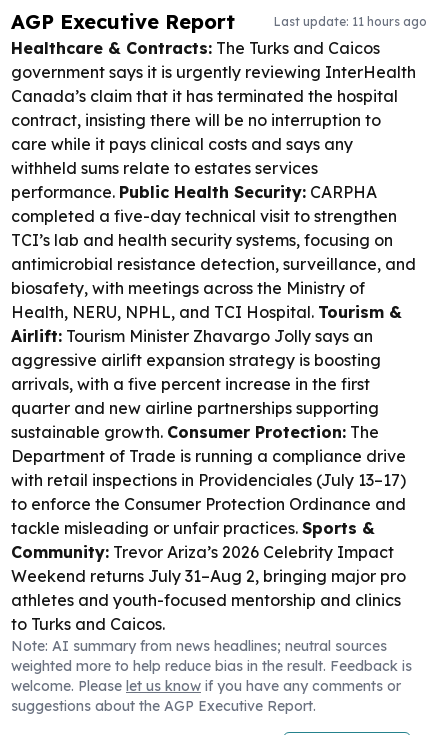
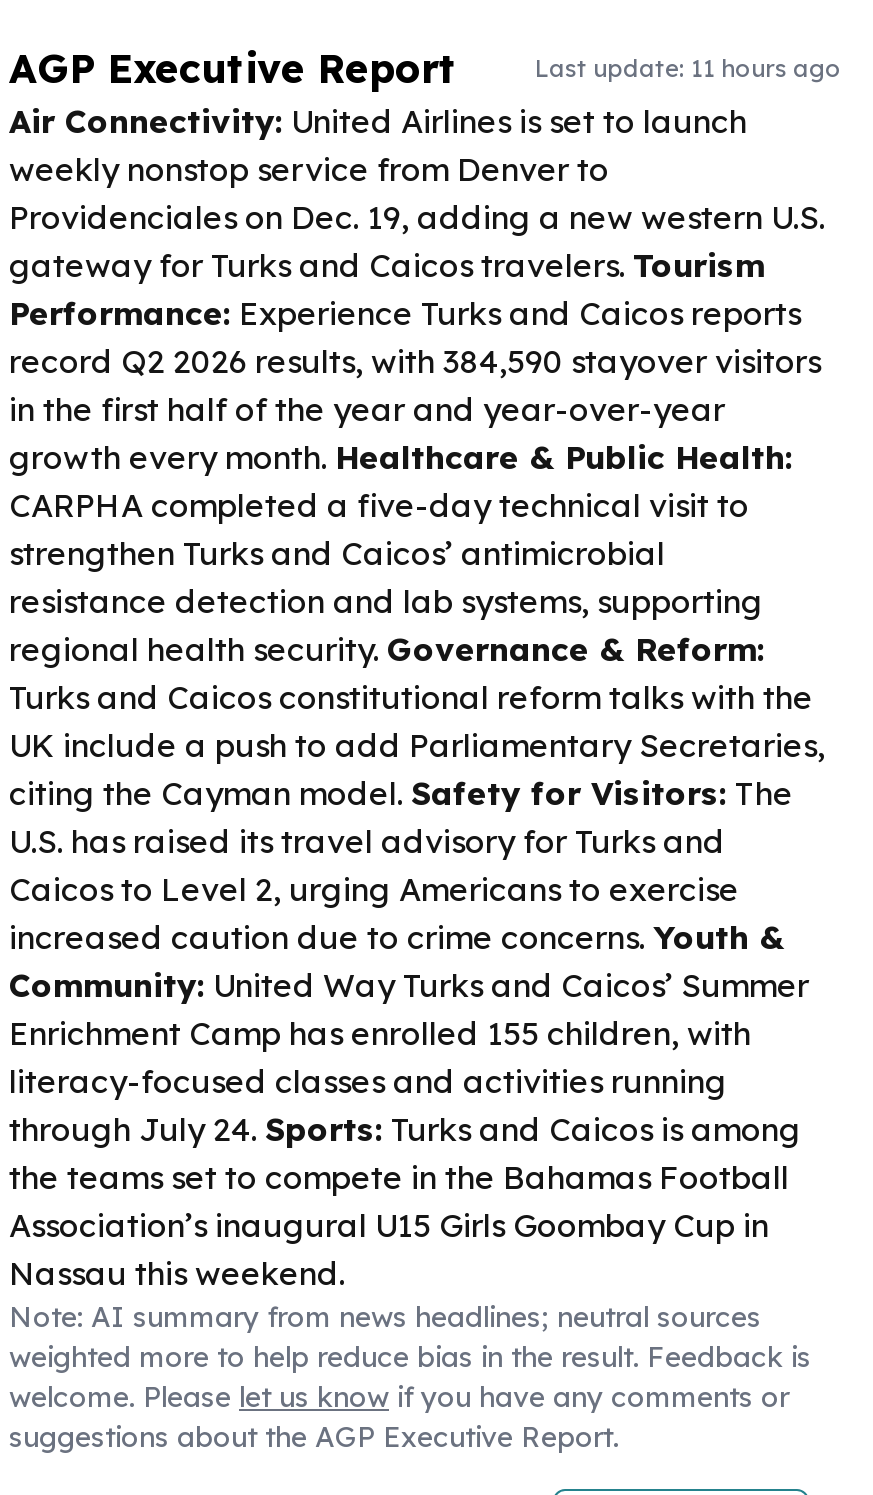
[11,38,416,634] Healthcare & Contracts: The Turks and Caicos | government says it is urgently reviewing InterHealth | Canada’s claim that it has terminated the hospital | contract, insisting there will be no interruption to | care while it pays clinical costs and says any | withheld sums relate to estates services | performance. Public Health Security: CARPHA | completed a five-day technical visit to strengthen | TCI’s lab and health security systems, focusing on | antimicrobial resistance detection, surveillance, and | biosafety, with meetings across the Ministry of | Health, NERU, NPHL, and TCI Hospital. Tourism & | Airlift: Tourism Minister Zhavargo Jolly says an | aggressive airlift expansion strategy is boosting | arrivals, with a five percent increase in the first | quarter and new airline partnerships supporting | sustainable growth. Consumer Protection: The | Department of Trade is running a compliance drive | with retail inspections in Providenciales (July 13–17) | to enforce the Consumer Protection Ordinance and | tackle misleading or unfair practices. Sports & | Community: Trevor Ariza’s 2026 Celebrity Impact | Weekend returns July 31–Aug 2, bringing major pro | athletes and youth-focused mentorship and clinics | to Turks and Caicos. -> [9,101,825,1293] Air Connectivity: United Airlines is set to launch | weekly nonstop service from Denver to | Providenciales on Dec. 19, adding a new western U.S. | gateway for Turks and Caicos travelers. Tourism | Performance: Experience Turks and Caicos reports | record Q2 2026 results, with 384,590 stayover visitors | in the first half of the year and year-over-year | growth every month. Healthcare & Public Health: | CARPHA completed a five-day technical visit to | strengthen Turks and Caicos’ antimicrobial | resistance detection and lab systems, supporting | regional health security. Governance & Reform: | Turks and Caicos constitutional reform talks with the | UK include a push to add Parliamentary Secretaries, | citing the Cayman model. Safety for Visitors: The | U.S. has raised its travel advisory for Turks and | Caicos to Level 2, urging Americans to exercise | increased caution due to crime concerns. Youth & | Community: United Way Turks and Caicos’ Summer | Enrichment Camp has enrolled 155 children, with | literacy-focused classes and activities running | through July 24. Sports: Turks and Caicos is among | the teams set to compete in the Bahamas Football | Association’s inaugural U15 Girls Goombay Cup in | Nassau this weekend.

